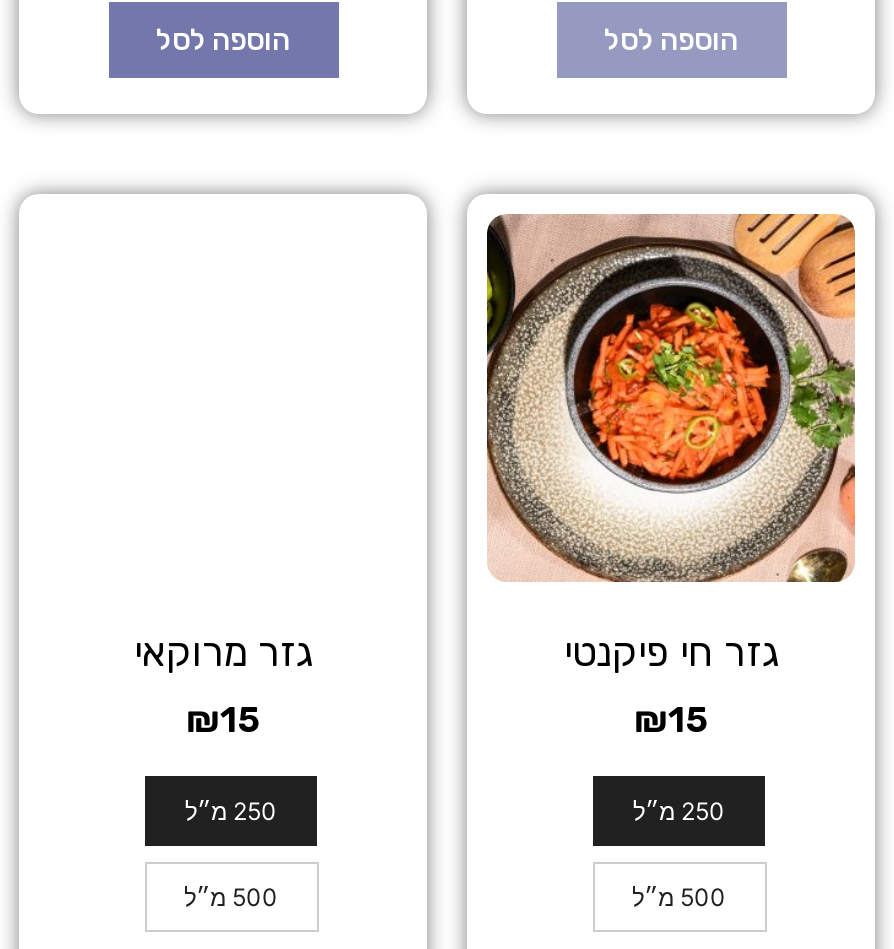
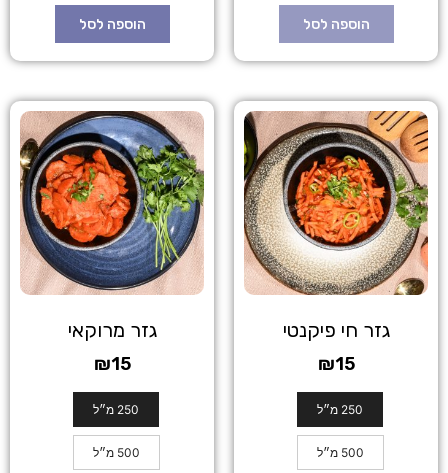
none -> [19,110,205,295] [image]

